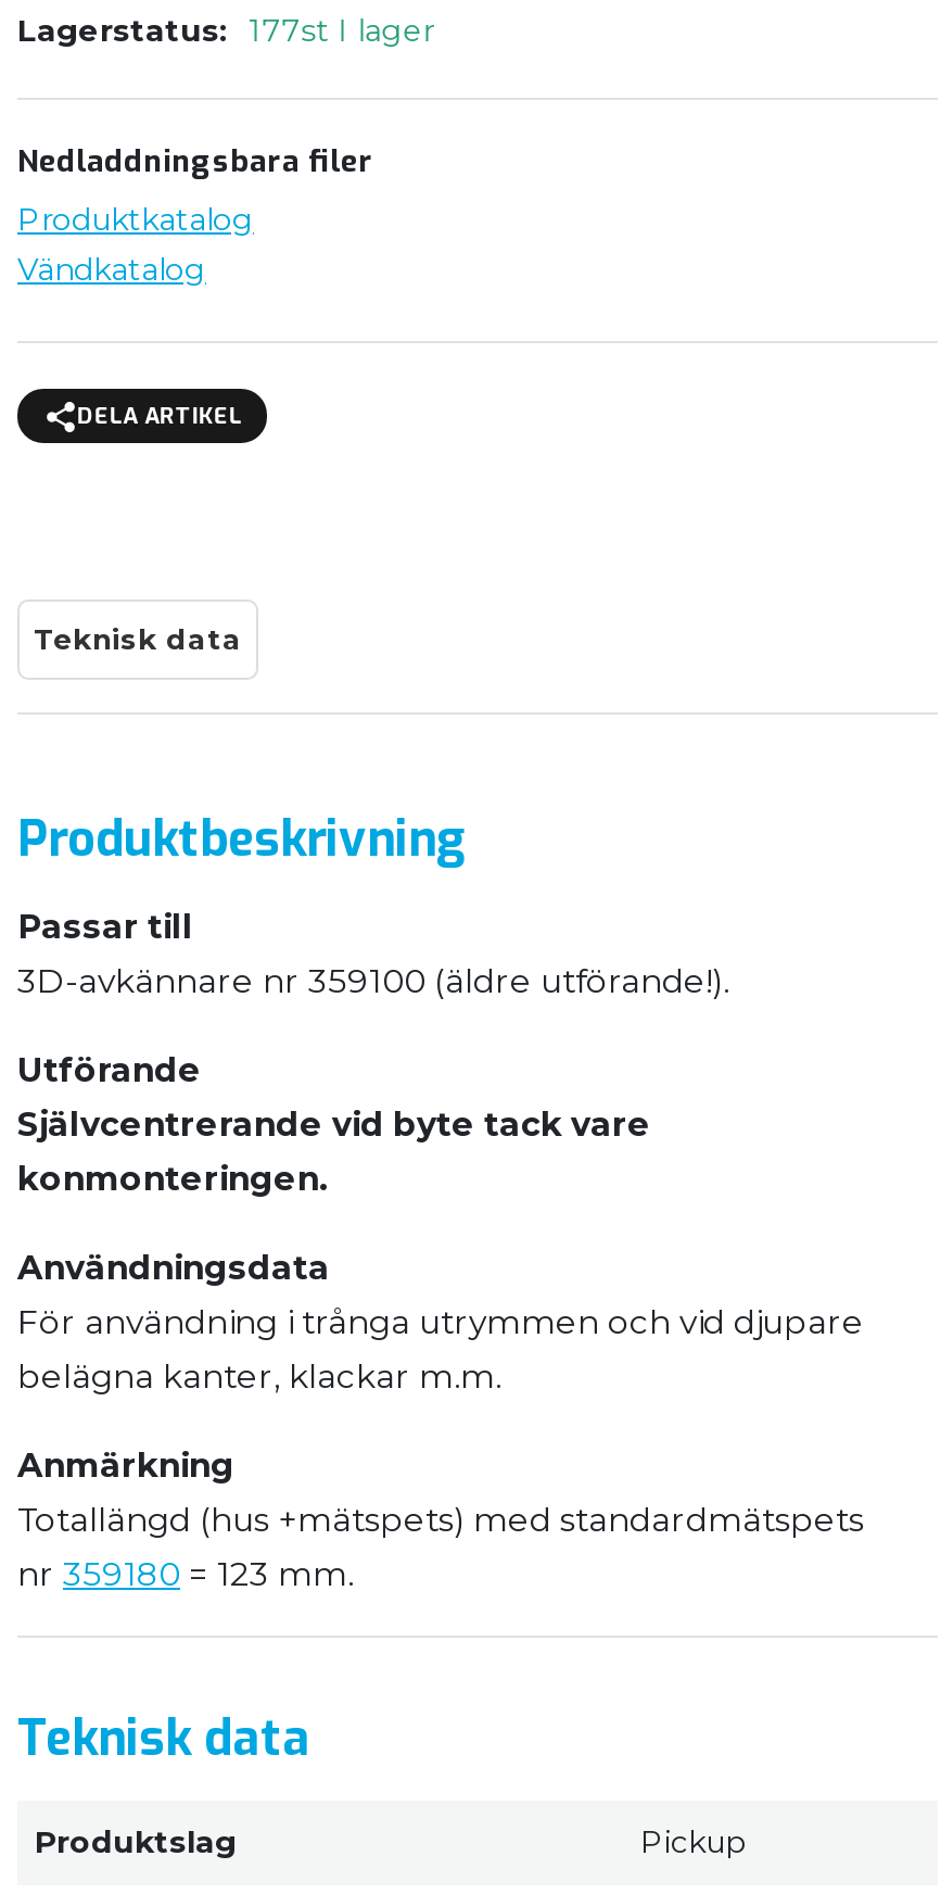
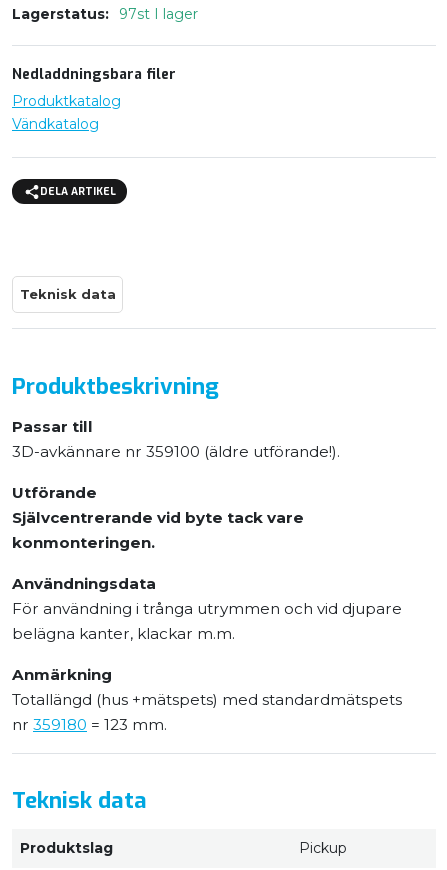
[17,12,434,51] Lagerstatus 177st I lager -> [12,5,198,23] Lagerstatus 97st I lager

